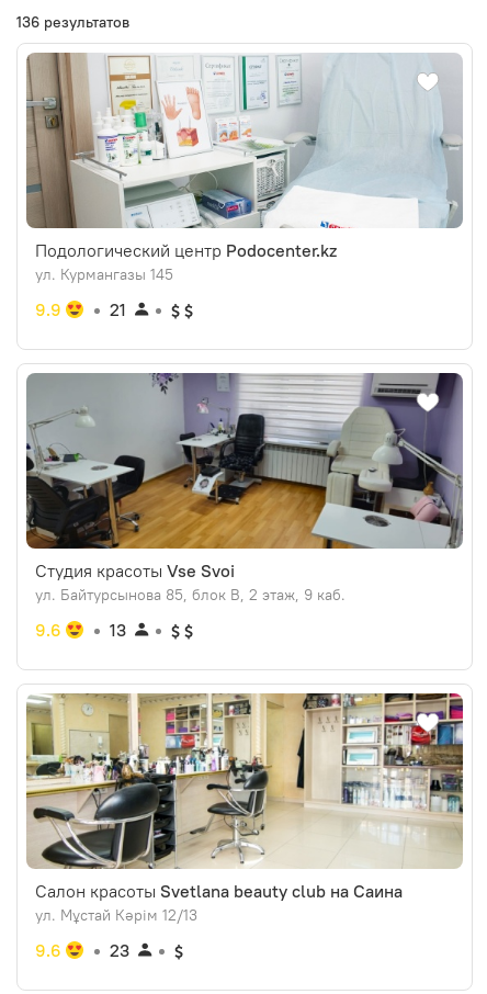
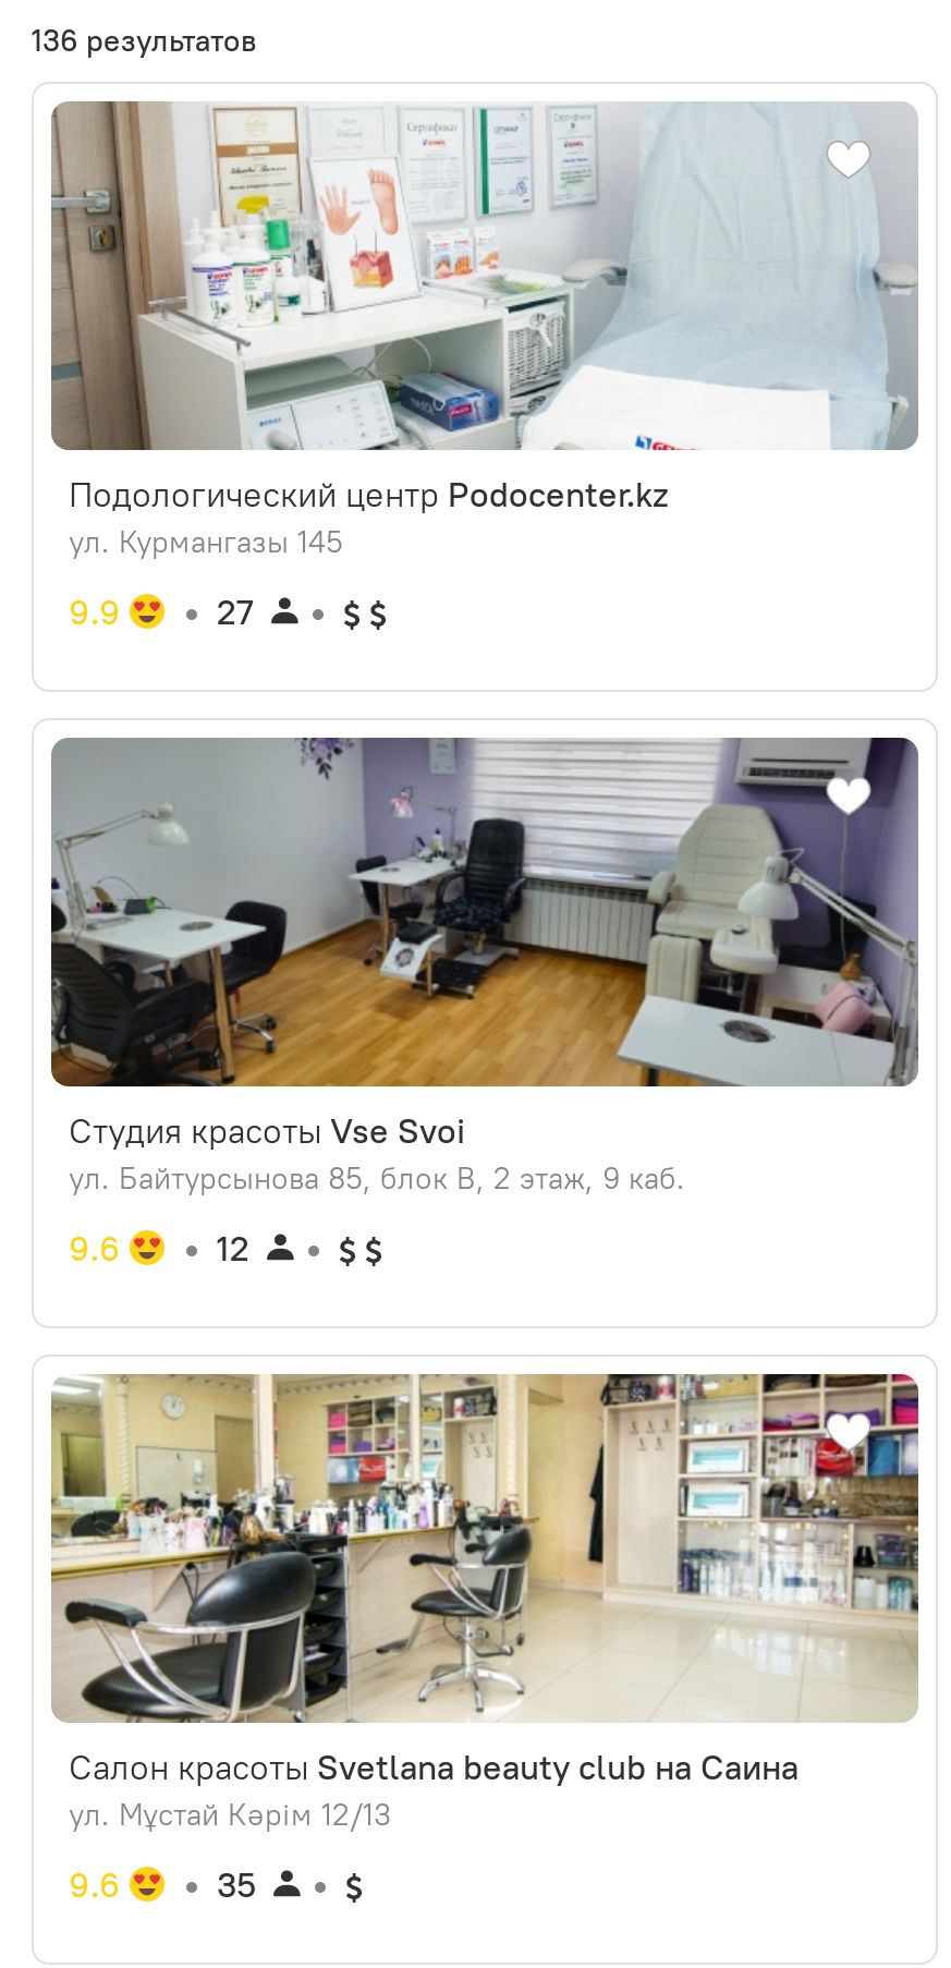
[110,298,126,320] 21 -> [217,590,254,633] 27
[110,619,126,641] 13 -> [217,1226,249,1270] 12
[110,939,129,961] 23 -> [217,1862,256,1906] 35

